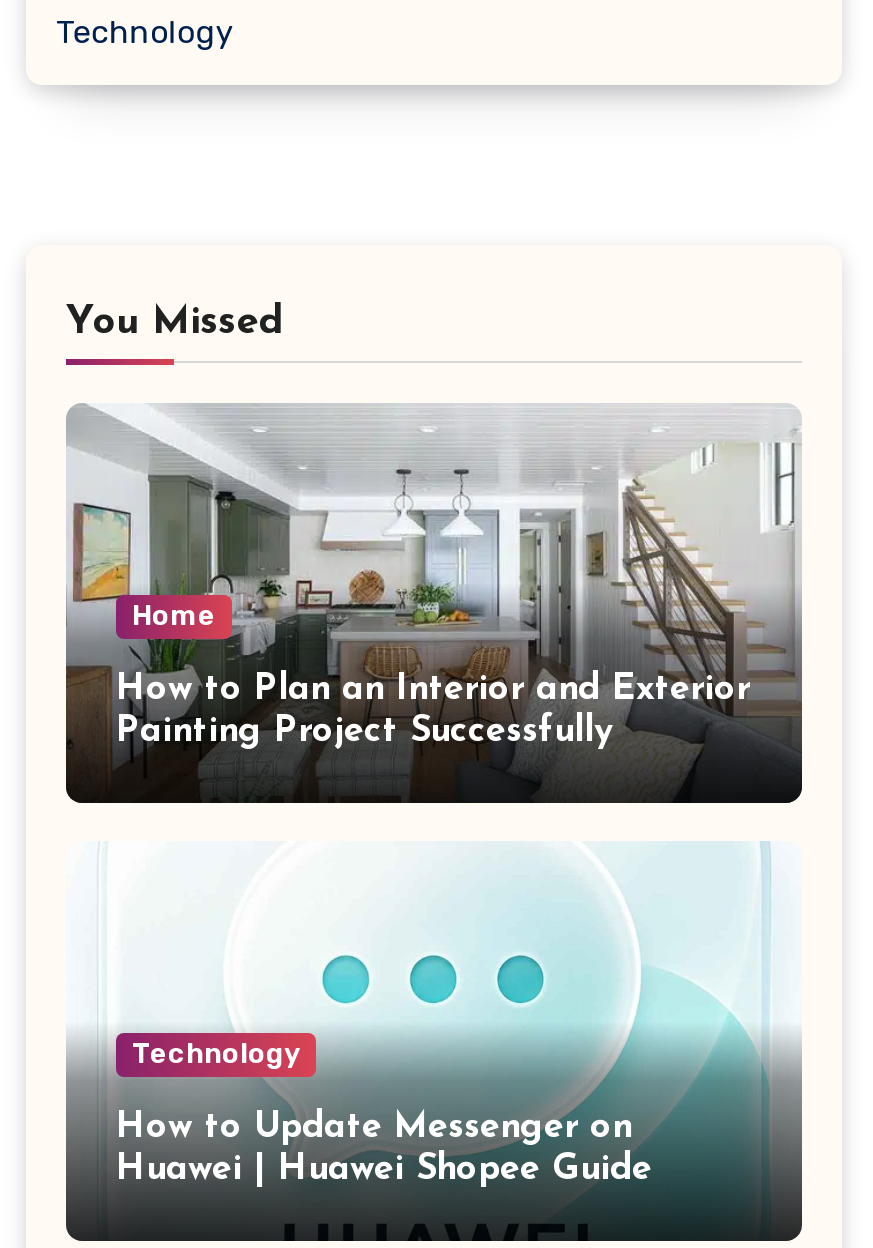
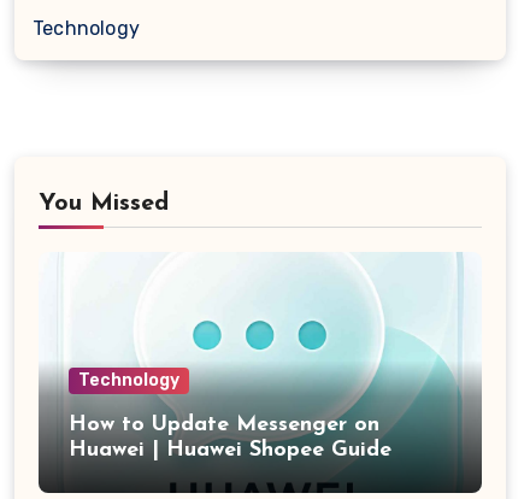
[66,403,802,801] [image] | Home | How to Plan an Interior and Exterior | Painting Project Successfully -> none

